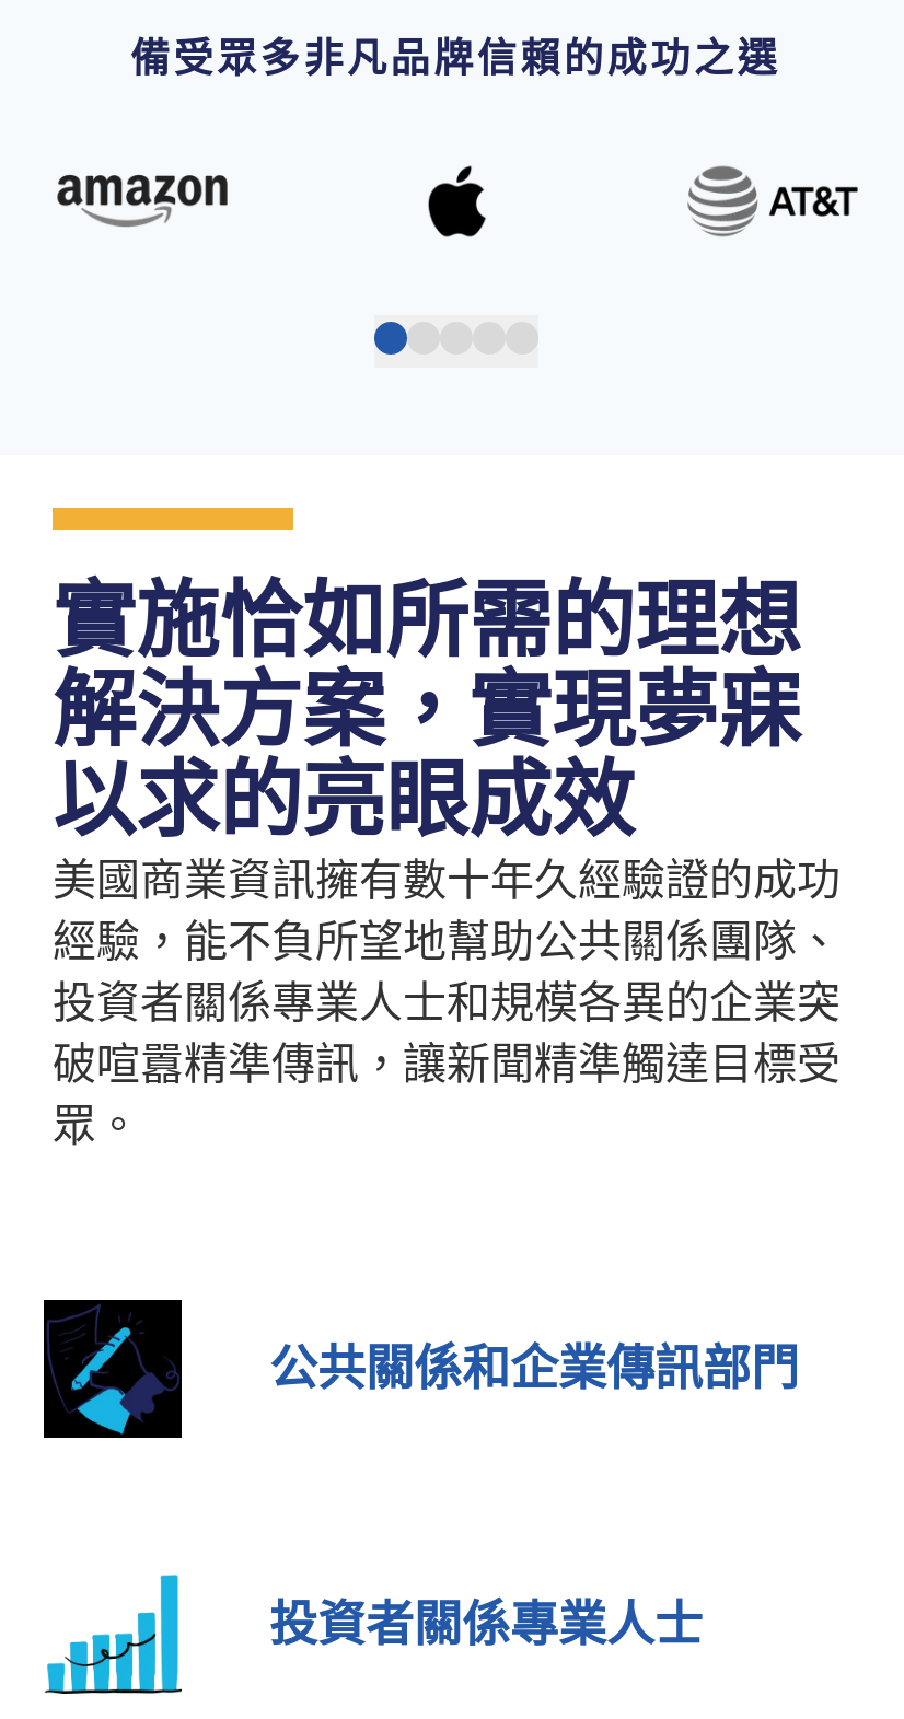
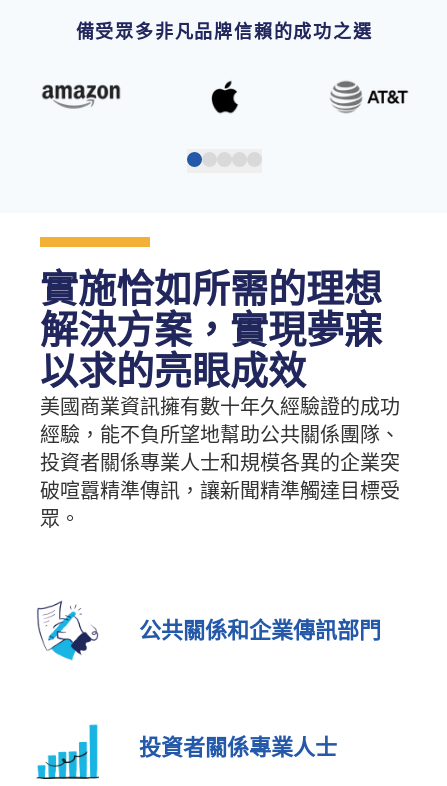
[42,1298,184,1440] [image] -> [36,599,99,662] [image]

